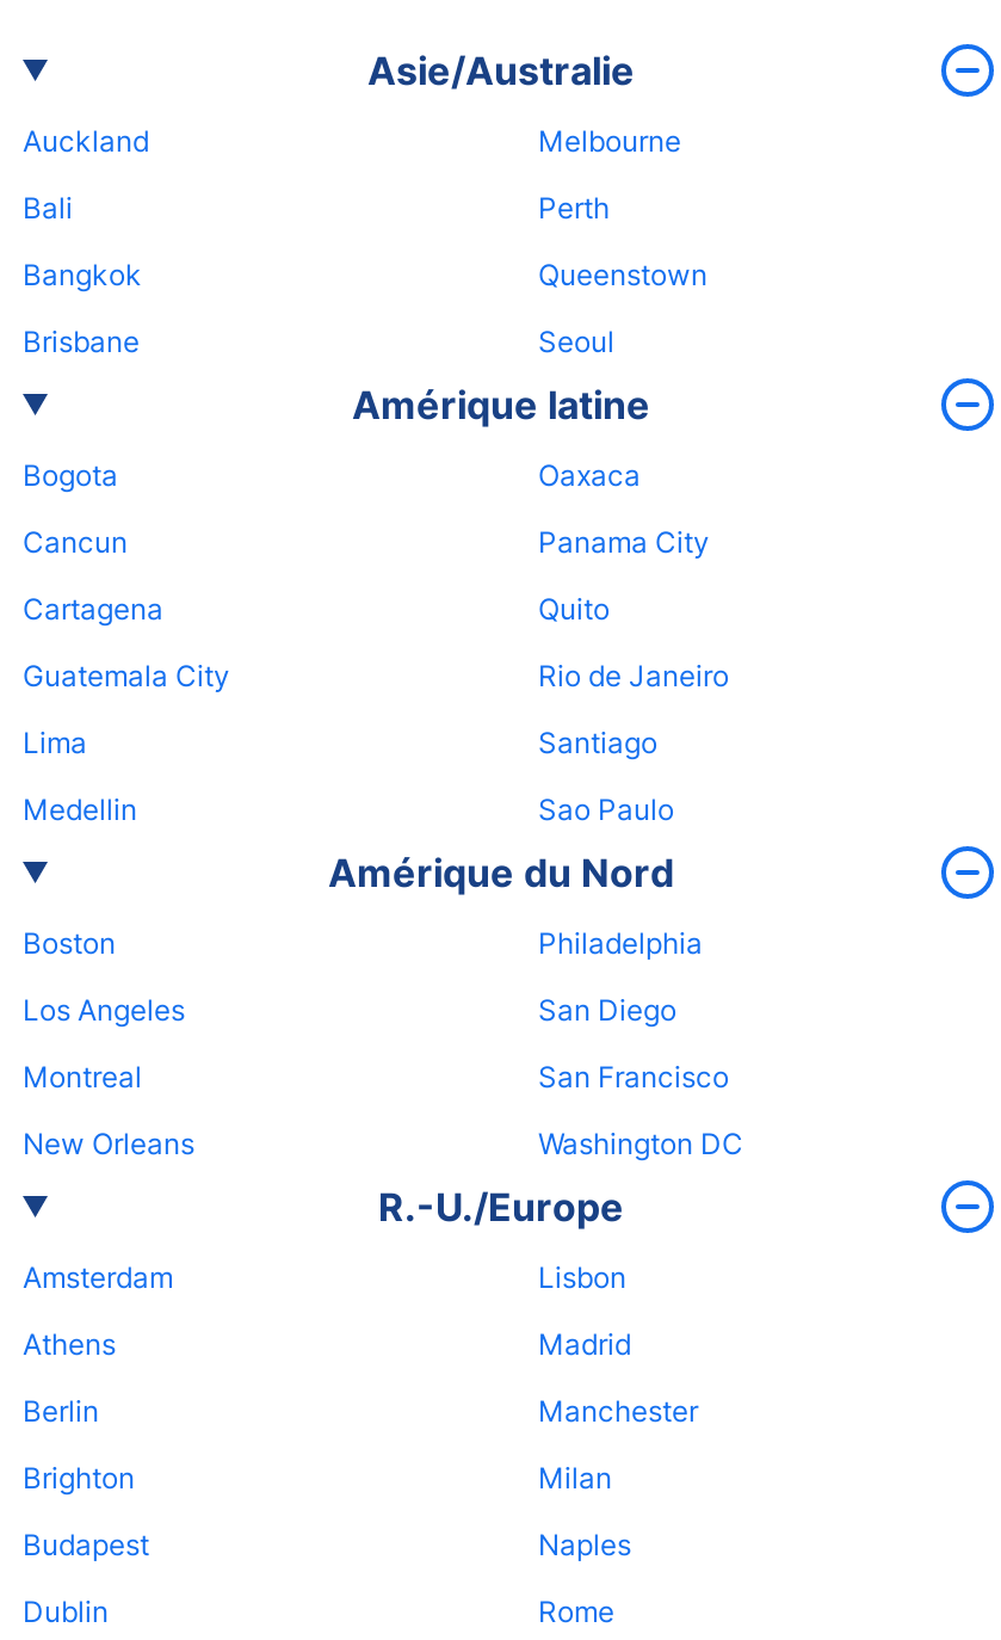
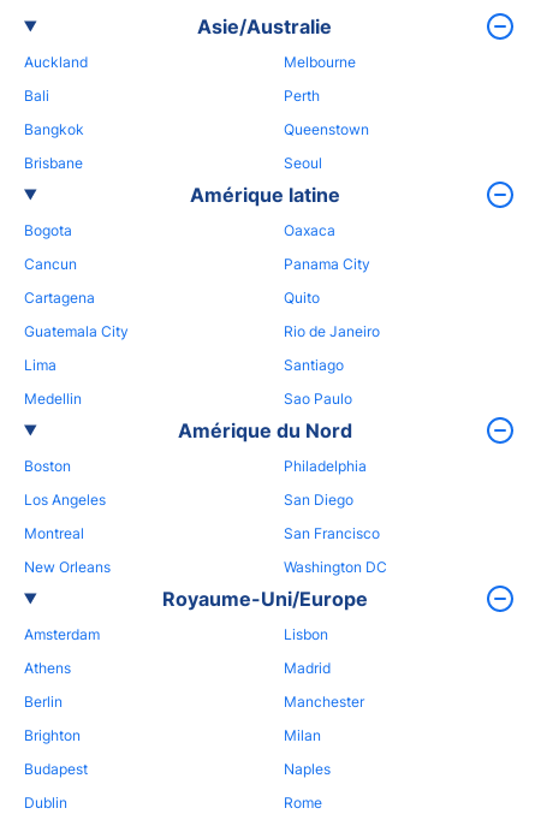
[378,1183,624,1231] R.-U./Europe -> [162,587,368,611] Royaume-Uni/Europe

